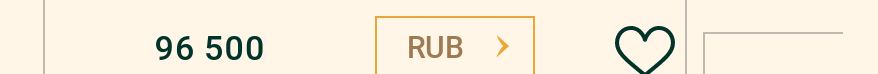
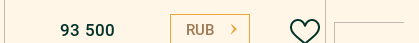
[155,29,265,69] 96 500 -> [60,20,115,40] 93 500

